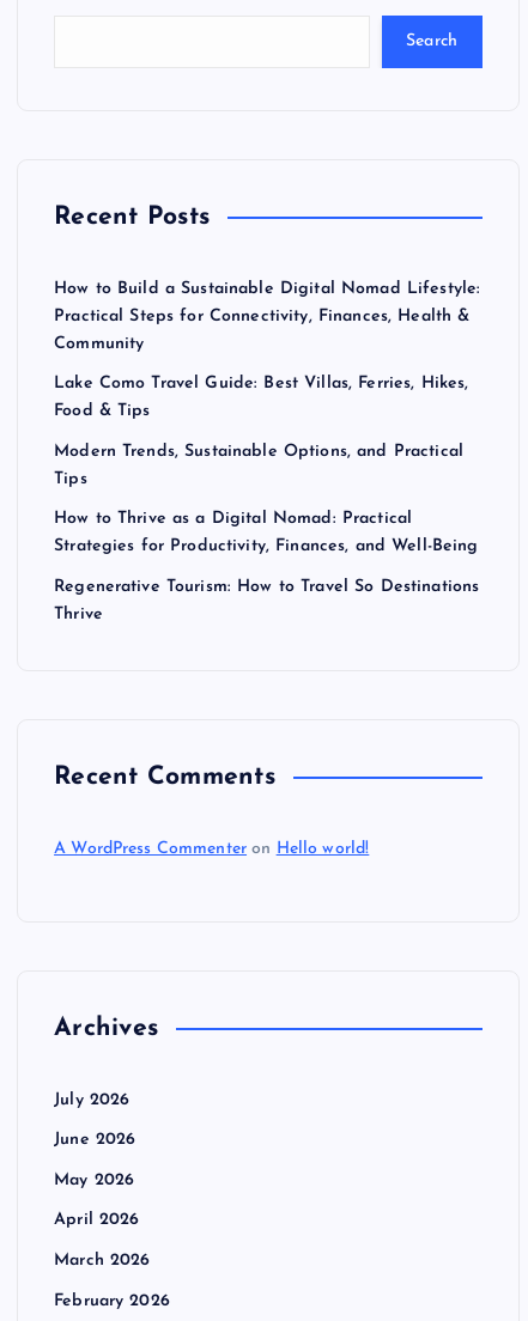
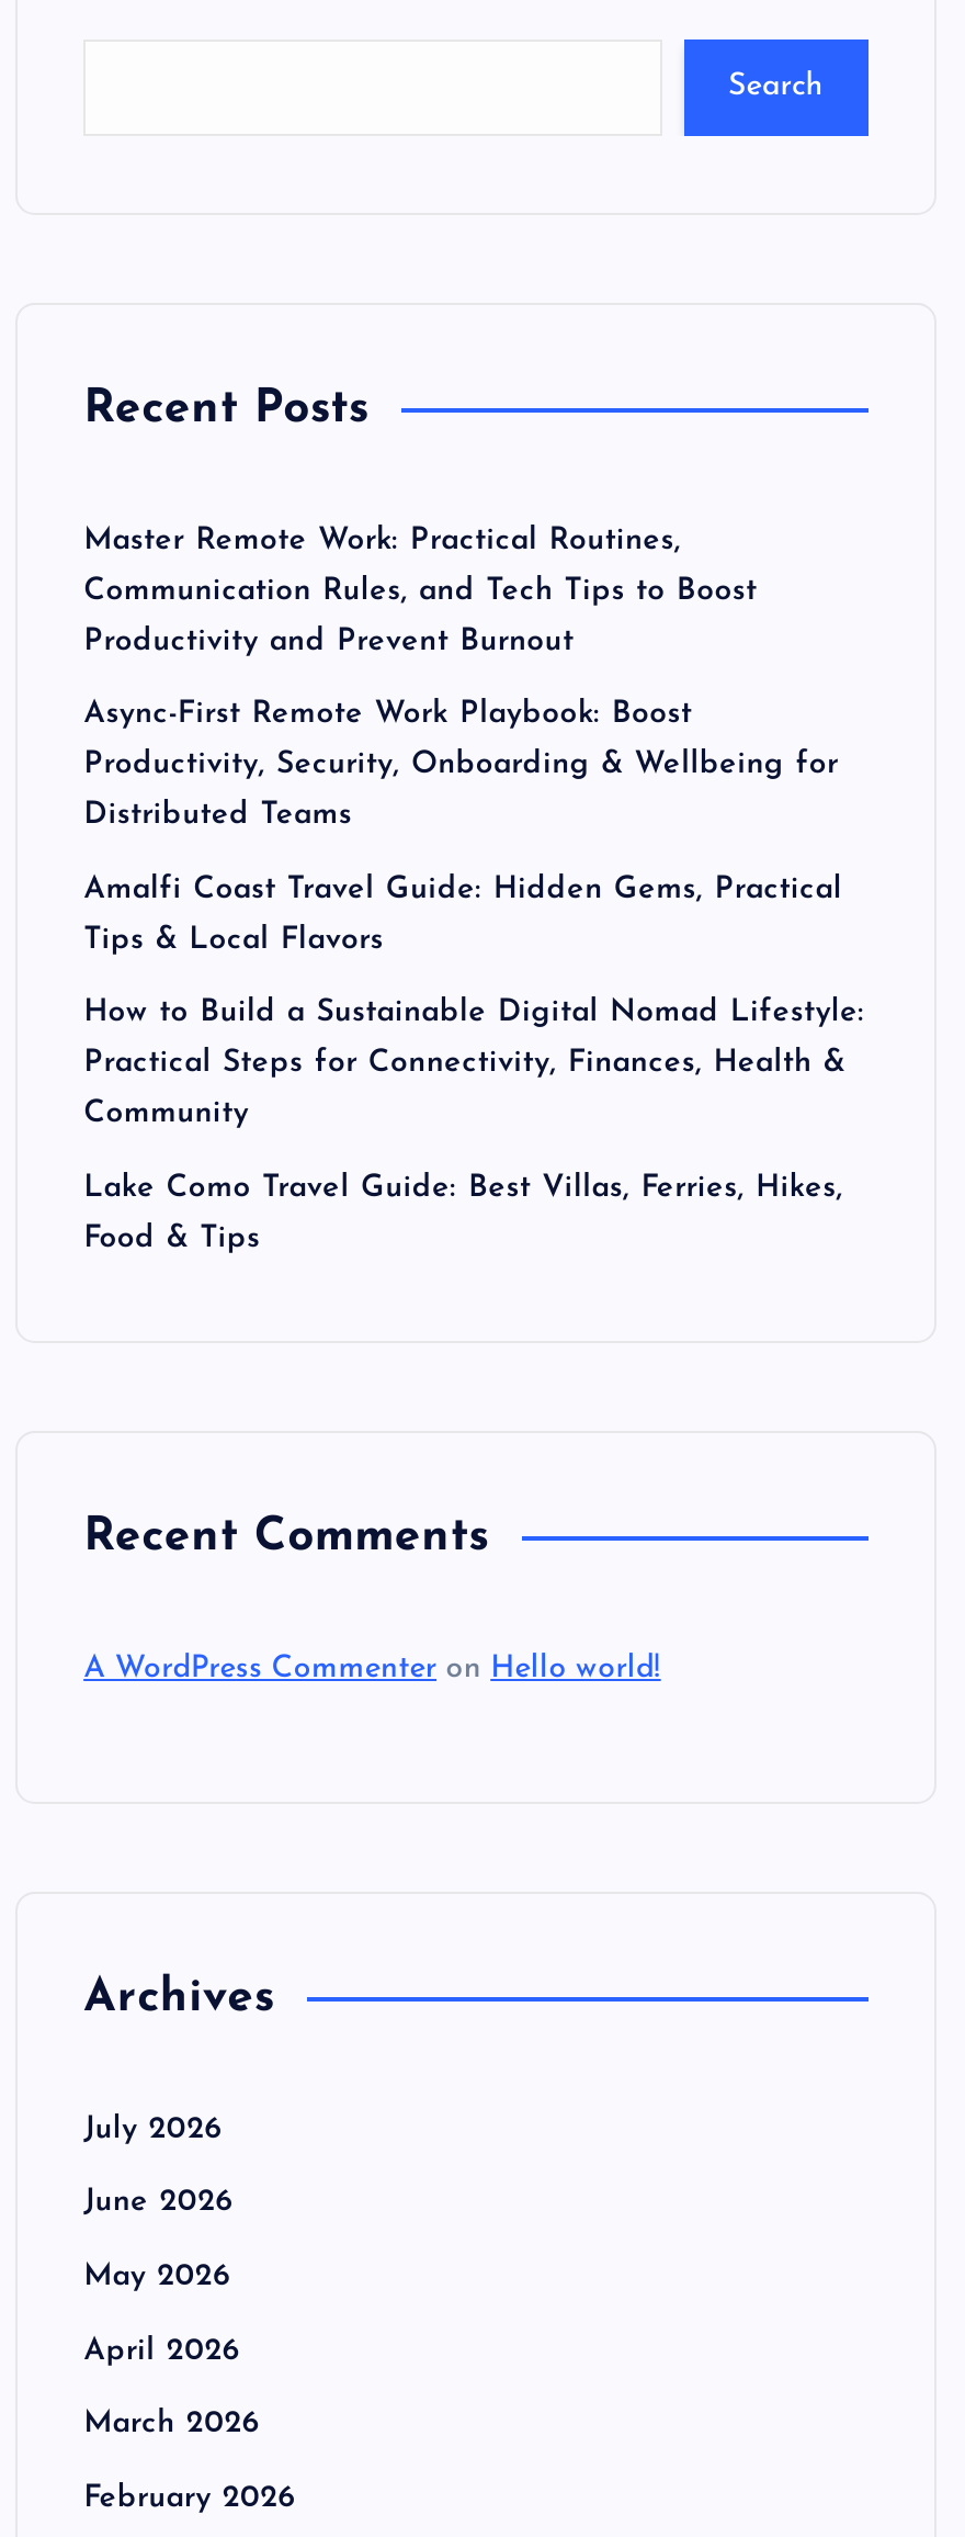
none -> [84,524,842,956] Master Remote Work: Practical Routines, | Communication Rules, and Tech Tips to Boost | Productivity and Prevent Burnout | Async-First Remote Work Playbook: Boost | Productivity, Security, Onboarding & Wellbeing for | Distributed Teams | Amalfi Coast Travel Guide: Hidden Gems, Practical | Tips & Local Flavors
moved [54,280,480,420] -> [84,997,865,1255]: How to Build a Sustainable Digital Nomad Lifestyle: | Practical Steps for Connectivity, Finances, Health & | Community | Lake Como Travel Guide: Best Villas, Ferries, Hikes, | Food & Tips
[54,442,479,623] Modern Trends, Sustainable Options, and Practical | Tips | How to Thrive as a Digital Nomad: Practical | Strategies for Productivity, Finances, and Well-Being | Regenerative Tourism: How to Travel So Destinations | Thrive -> none

